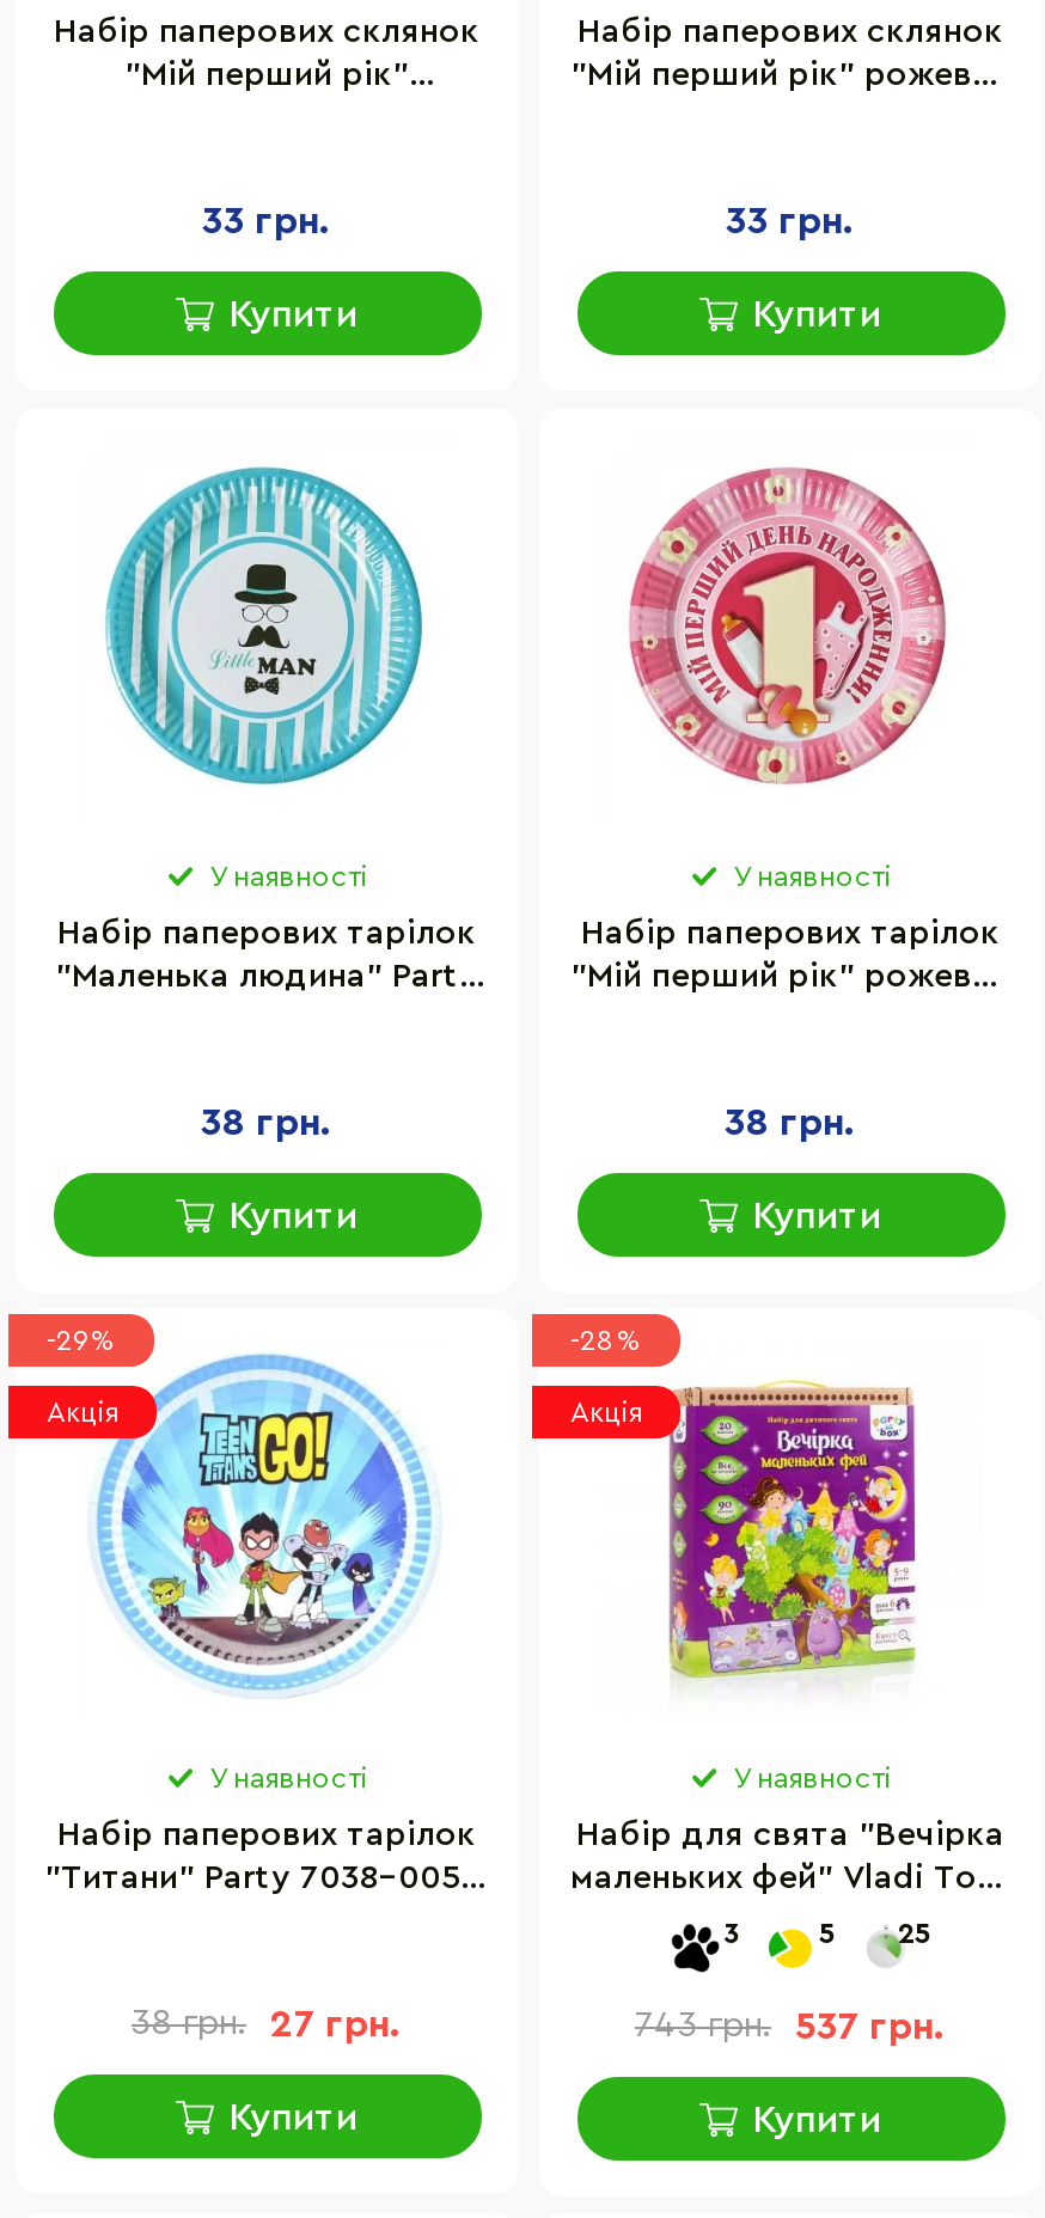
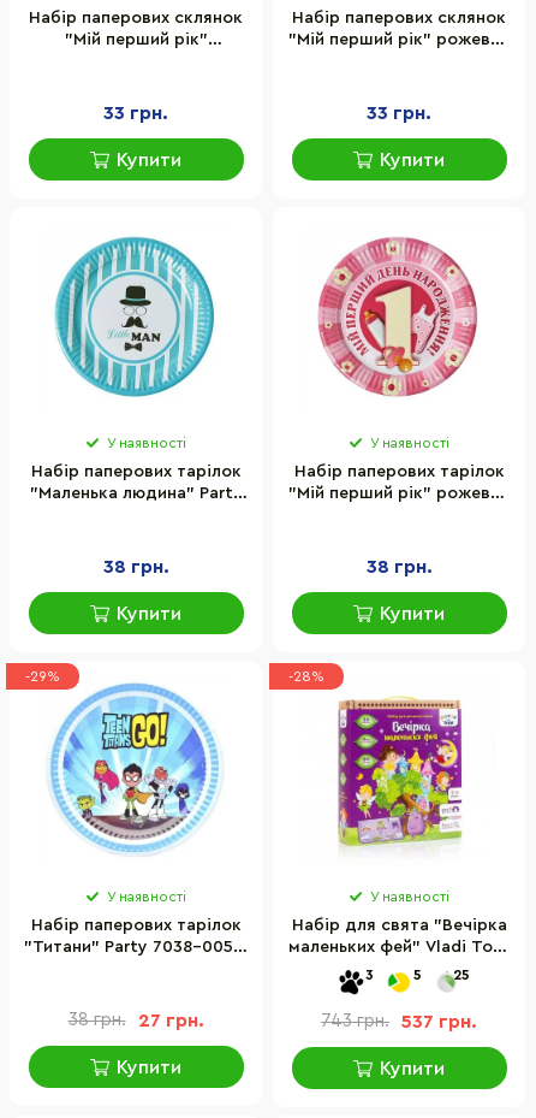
[47,1398,118,1426] Акція -> none
[570,1398,642,1426] Акція -> none

